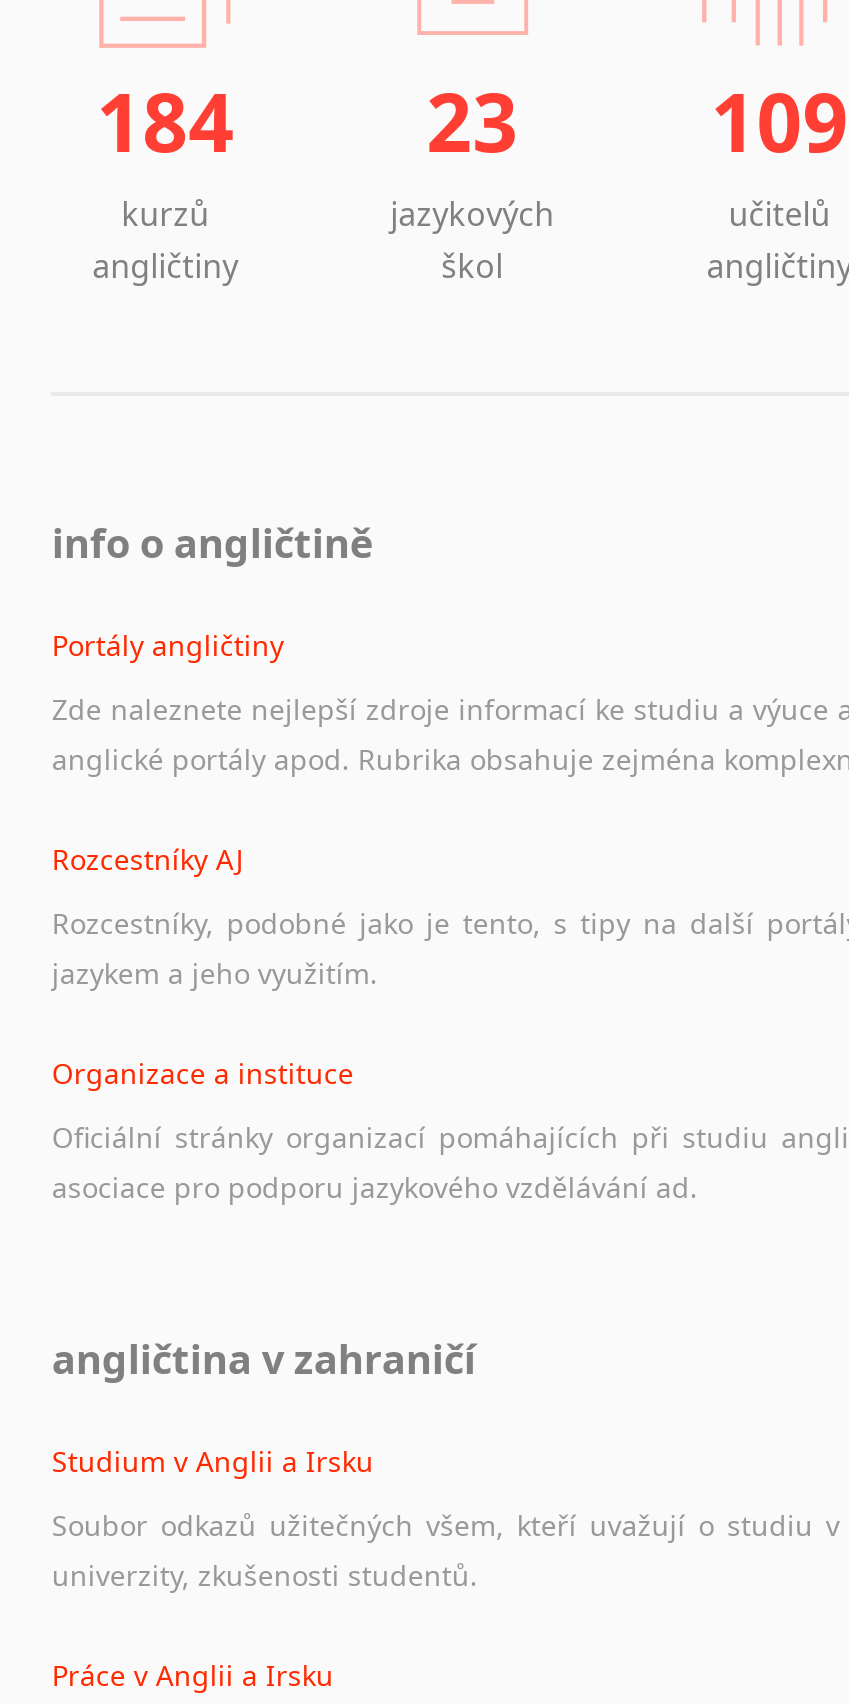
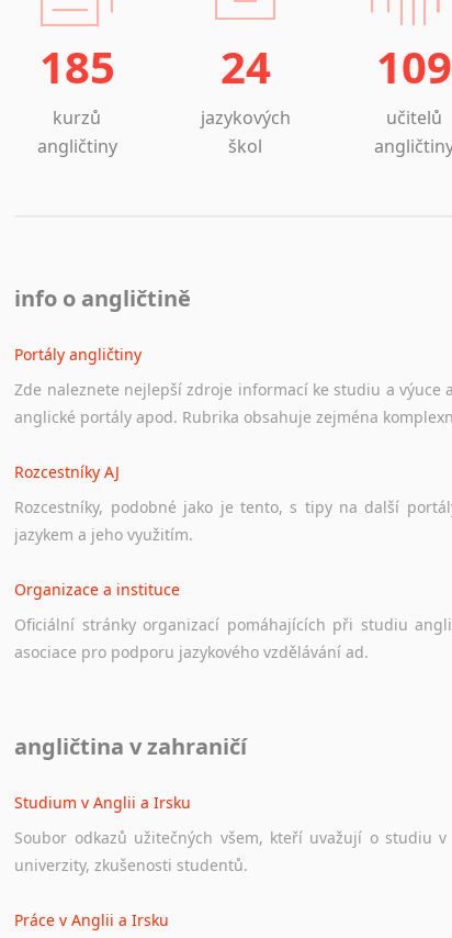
[96,67,234,177] 184 -> [39,37,115,97] 185
[426,67,518,177] 23 -> [220,37,271,97] 24

